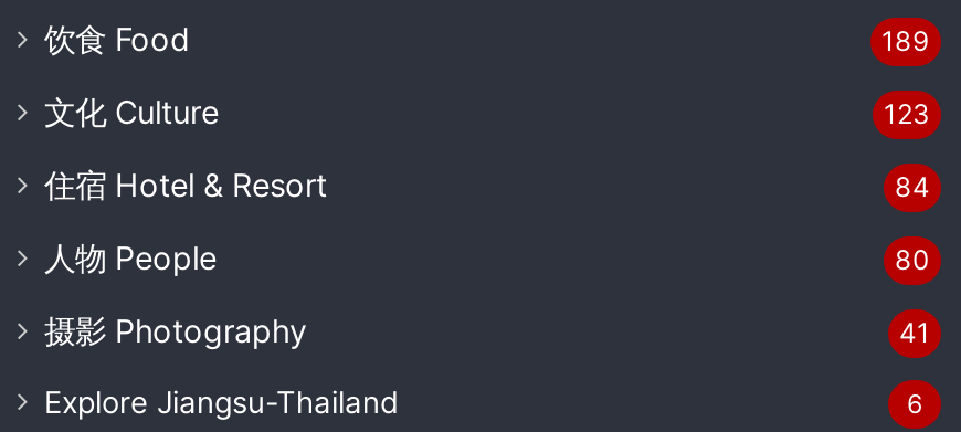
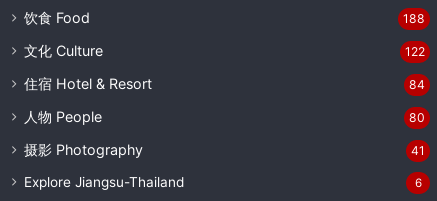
[881,24,930,57] 189 -> [403,11,425,26] 188
[884,97,930,130] 123 -> [405,44,425,59] 122

